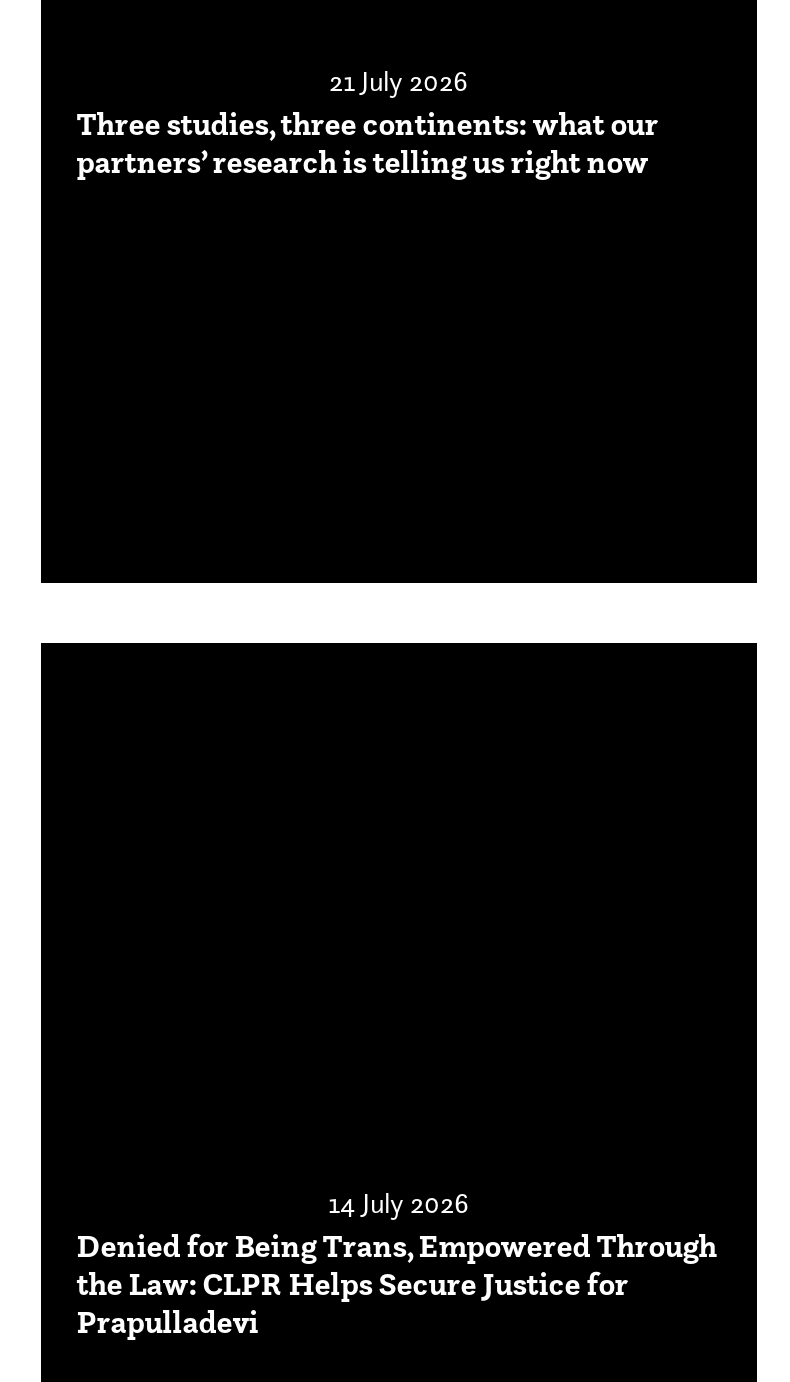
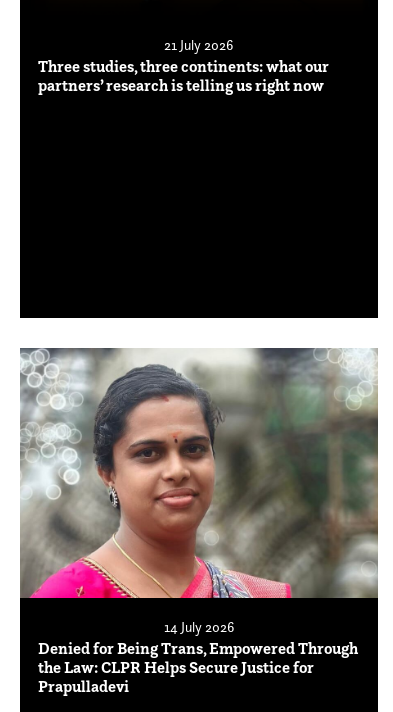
none -> [19,348,379,599] [image]

